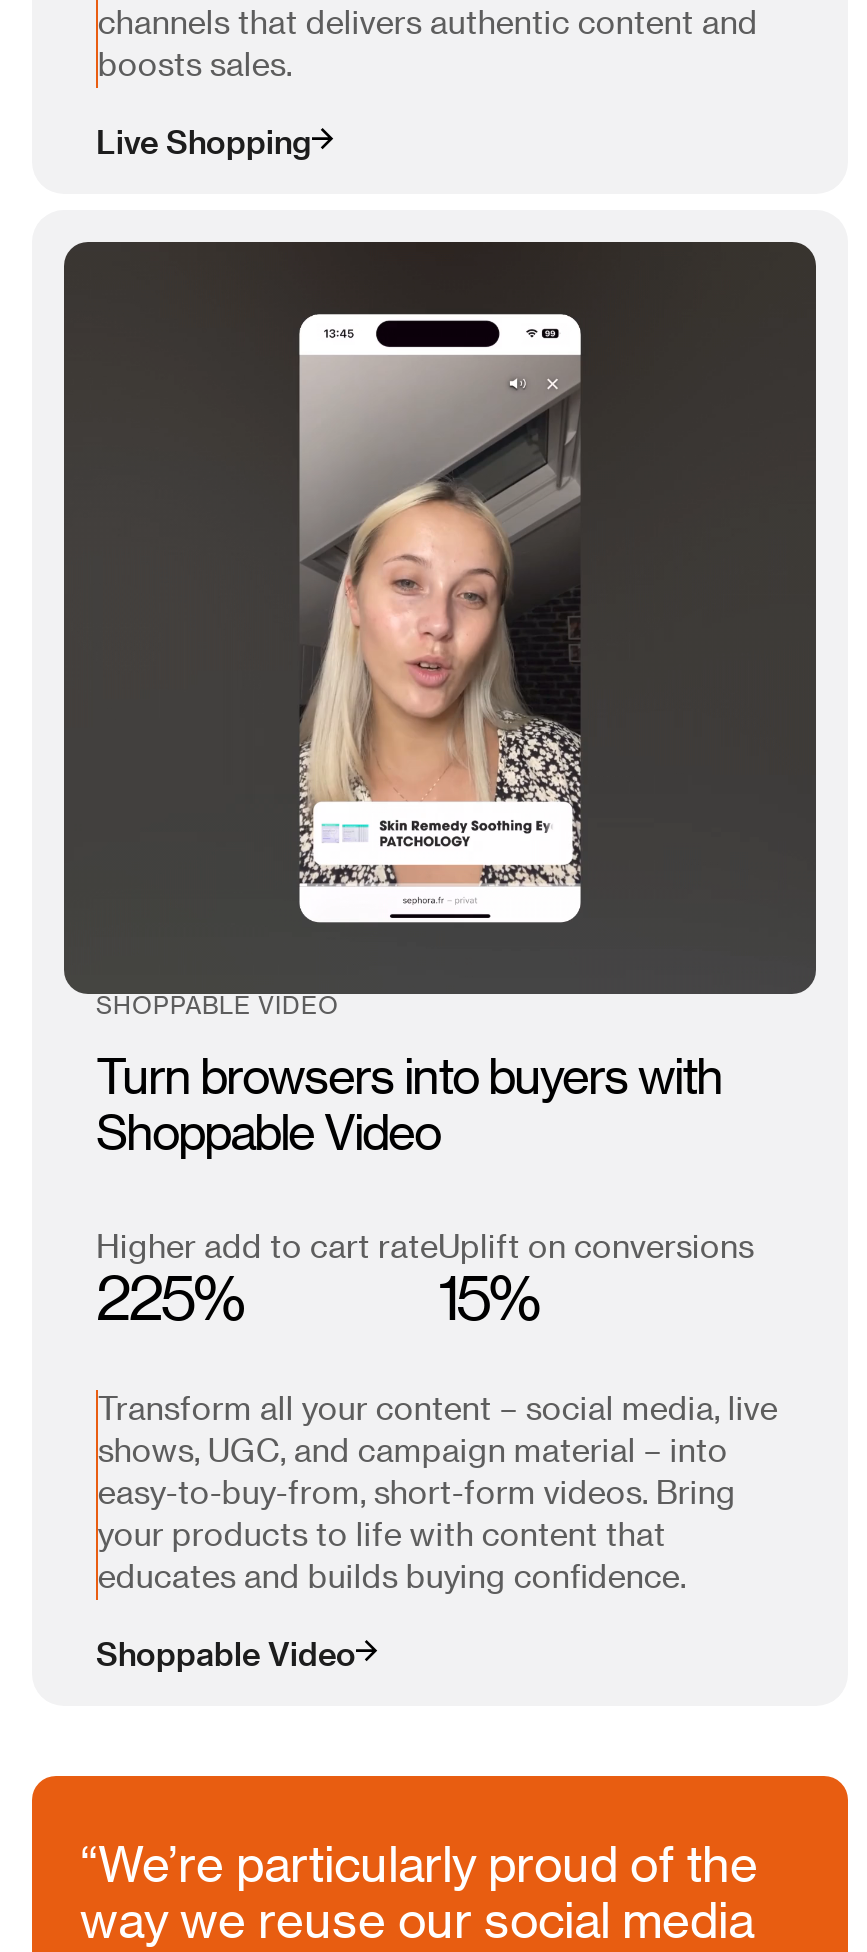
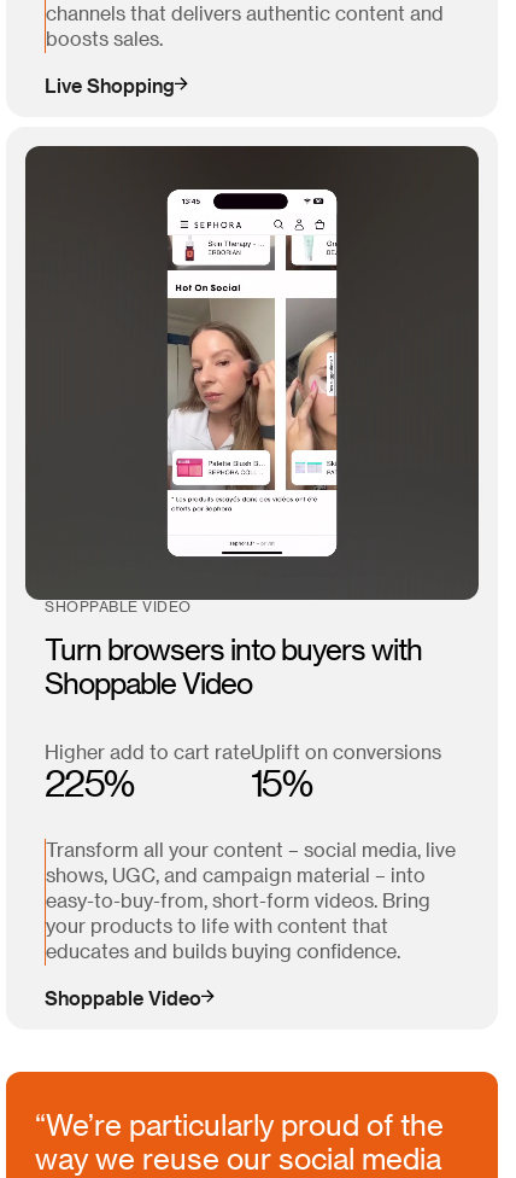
[298,354,582,888] [image] -> [166,215,338,546] [image]

